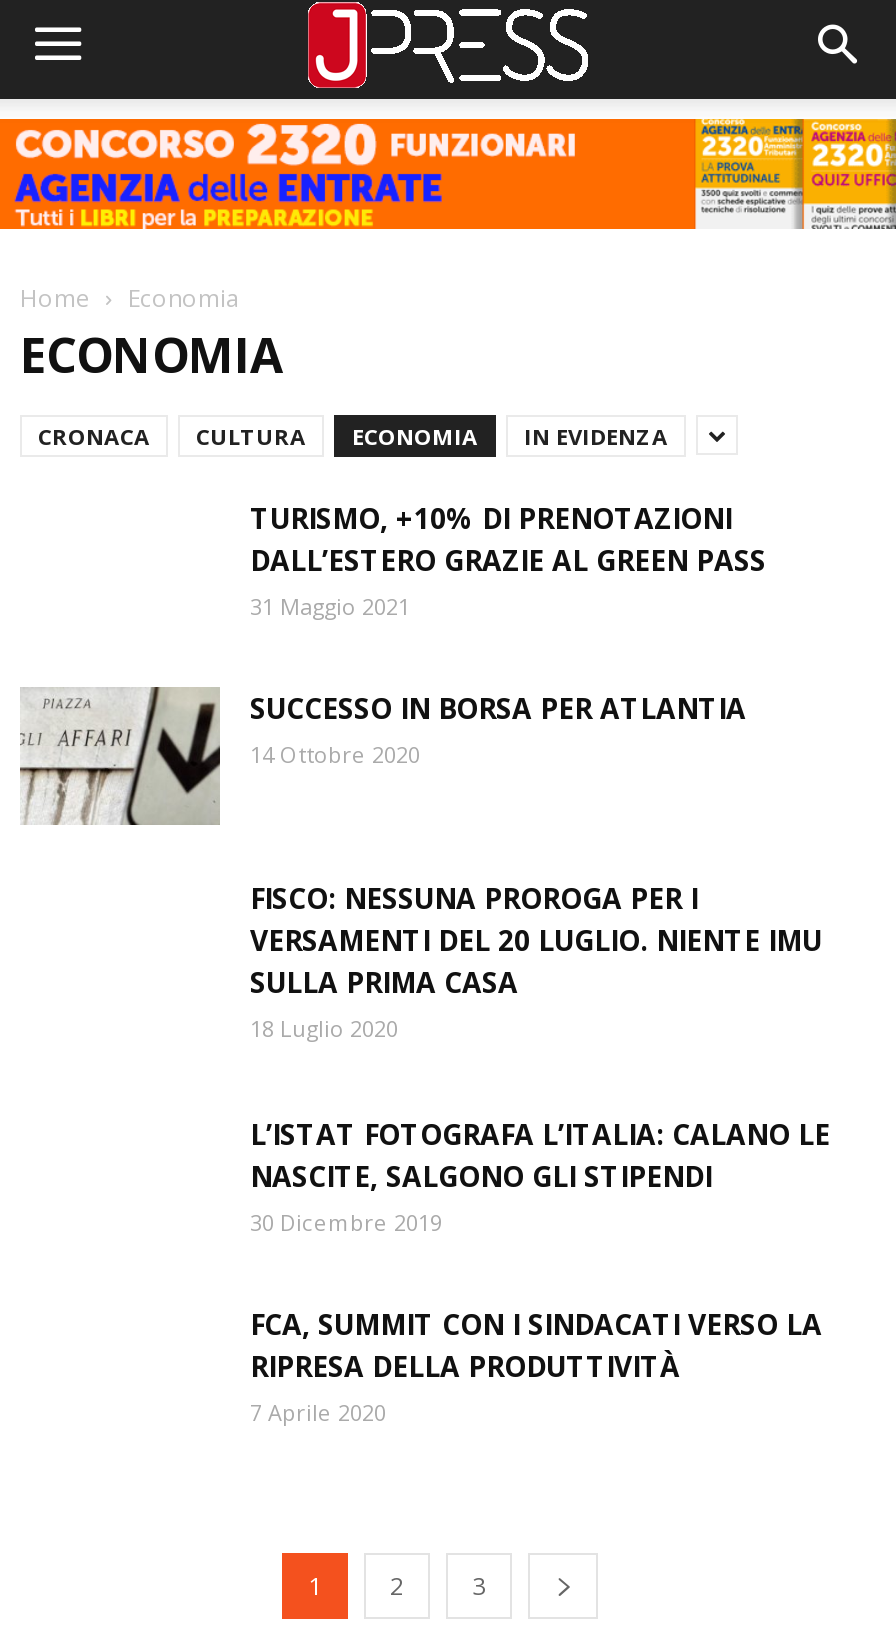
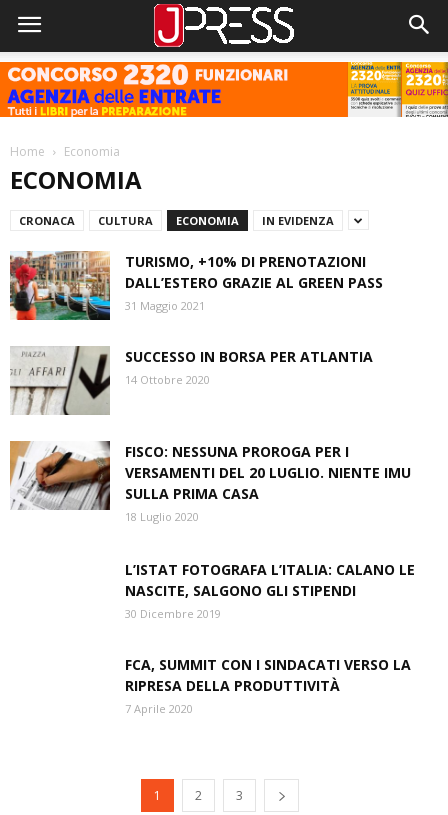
none -> [9,250,111,321] [image]
none -> [9,440,111,511] [image]

